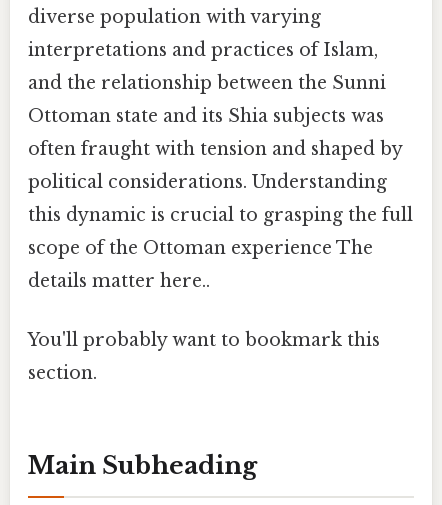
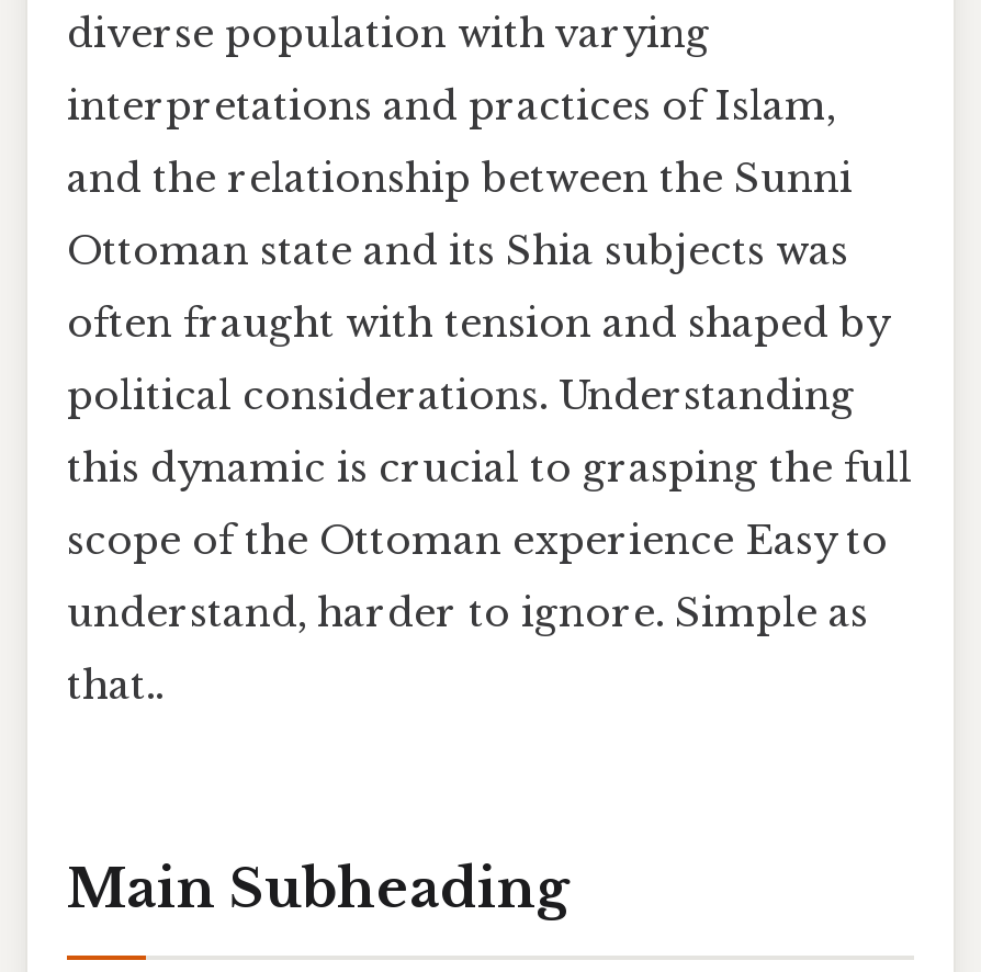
[28,237,380,384] scope of the Ottoman experience The | details matter here.. | You'll probably want to bookmark this | section. -> [67,517,888,710] scope of the Ottoman experience Easy to | understand, harder to ignore. Simple as | that..

